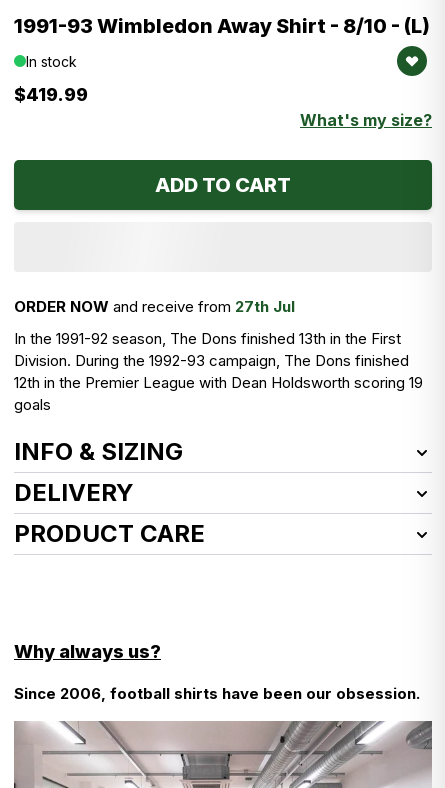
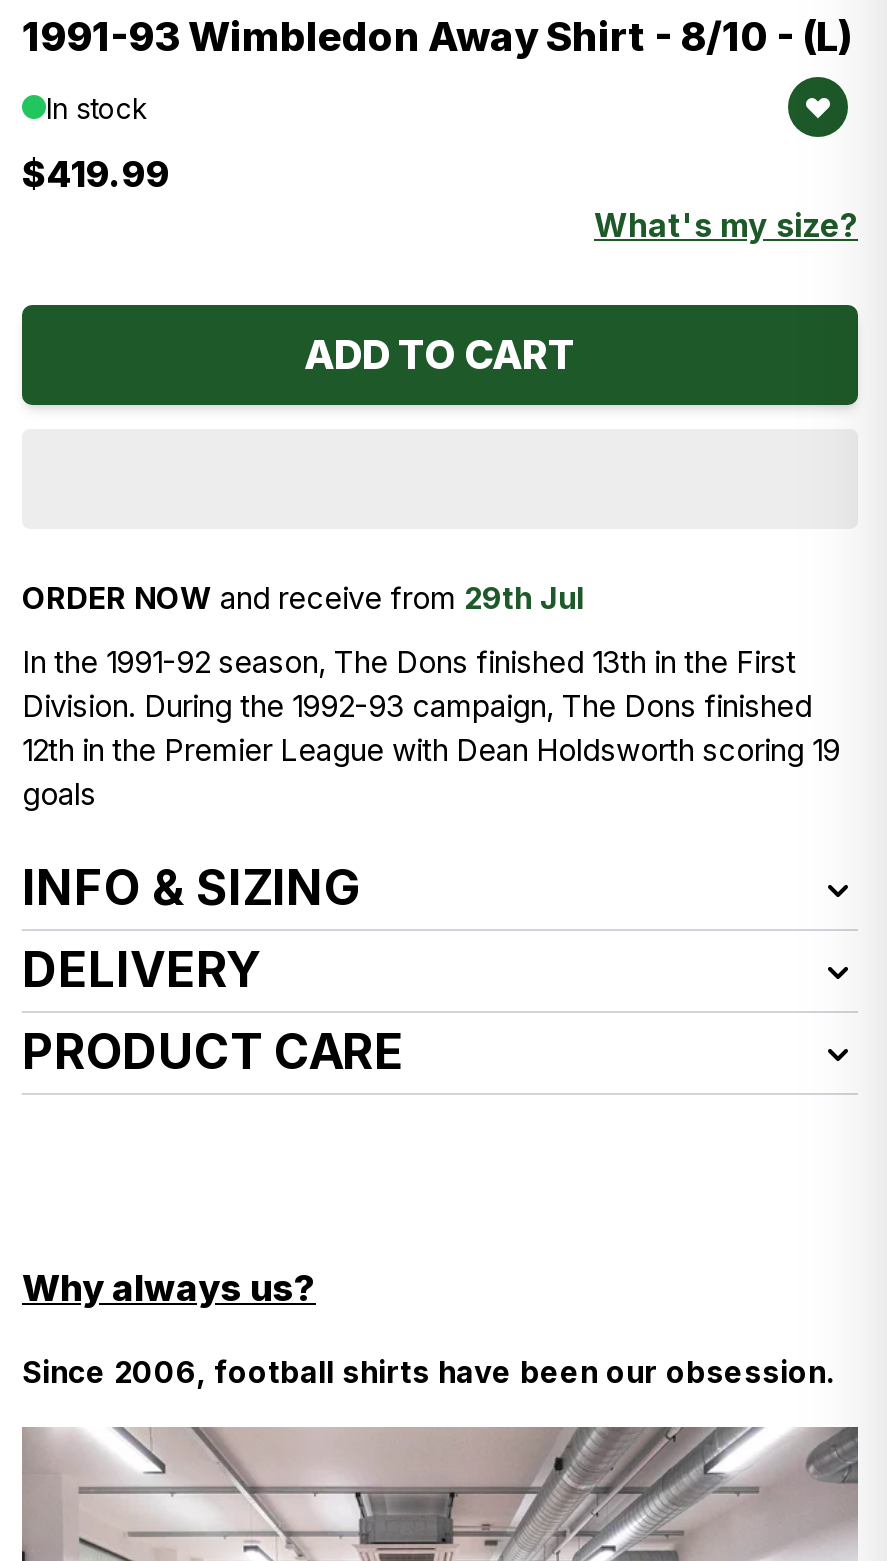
[14,297,295,316] ORDER NOW and receive from 27th Jul -> [22,579,584,617] ORDER NOW and receive from 29th Jul

